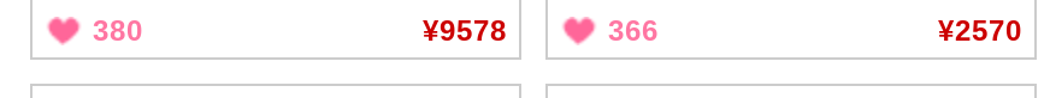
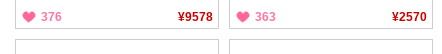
[93,14,143,48] 380 -> [41,10,62,24] 376
[608,14,659,48] 366 -> [255,10,276,24] 363

